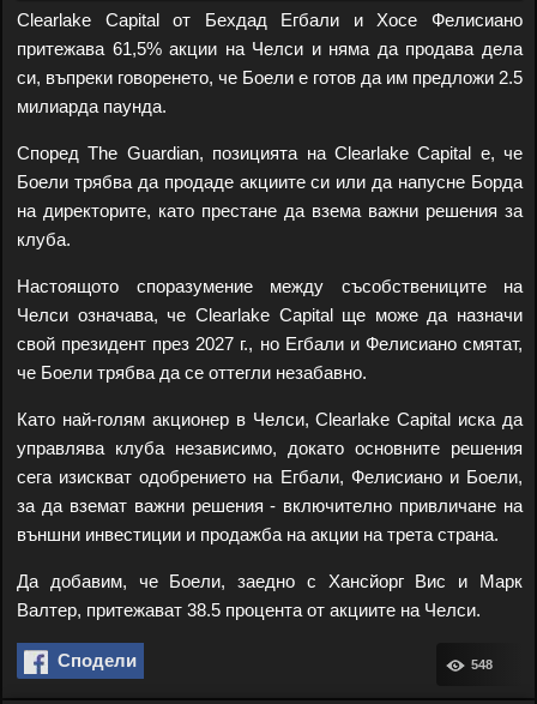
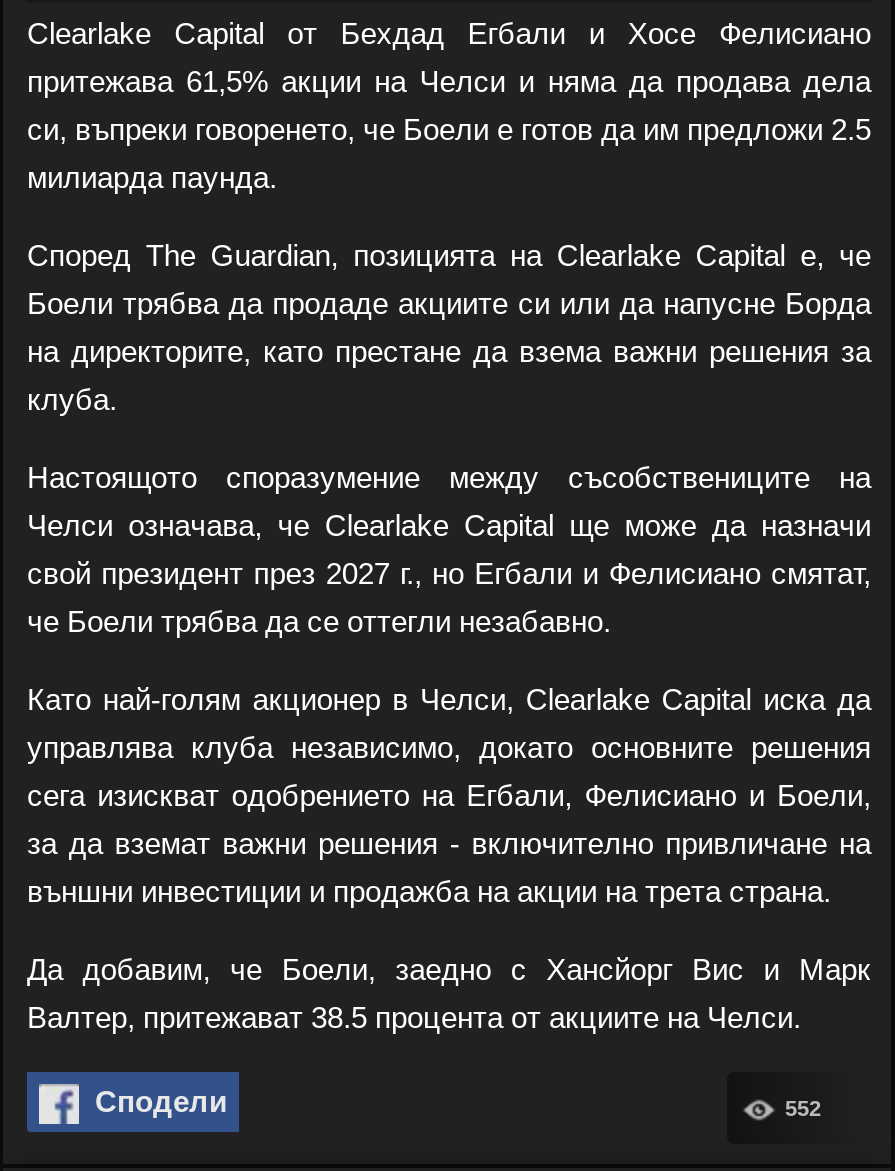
[467,657,493,672] 548 -> [779,1096,821,1120] 552

